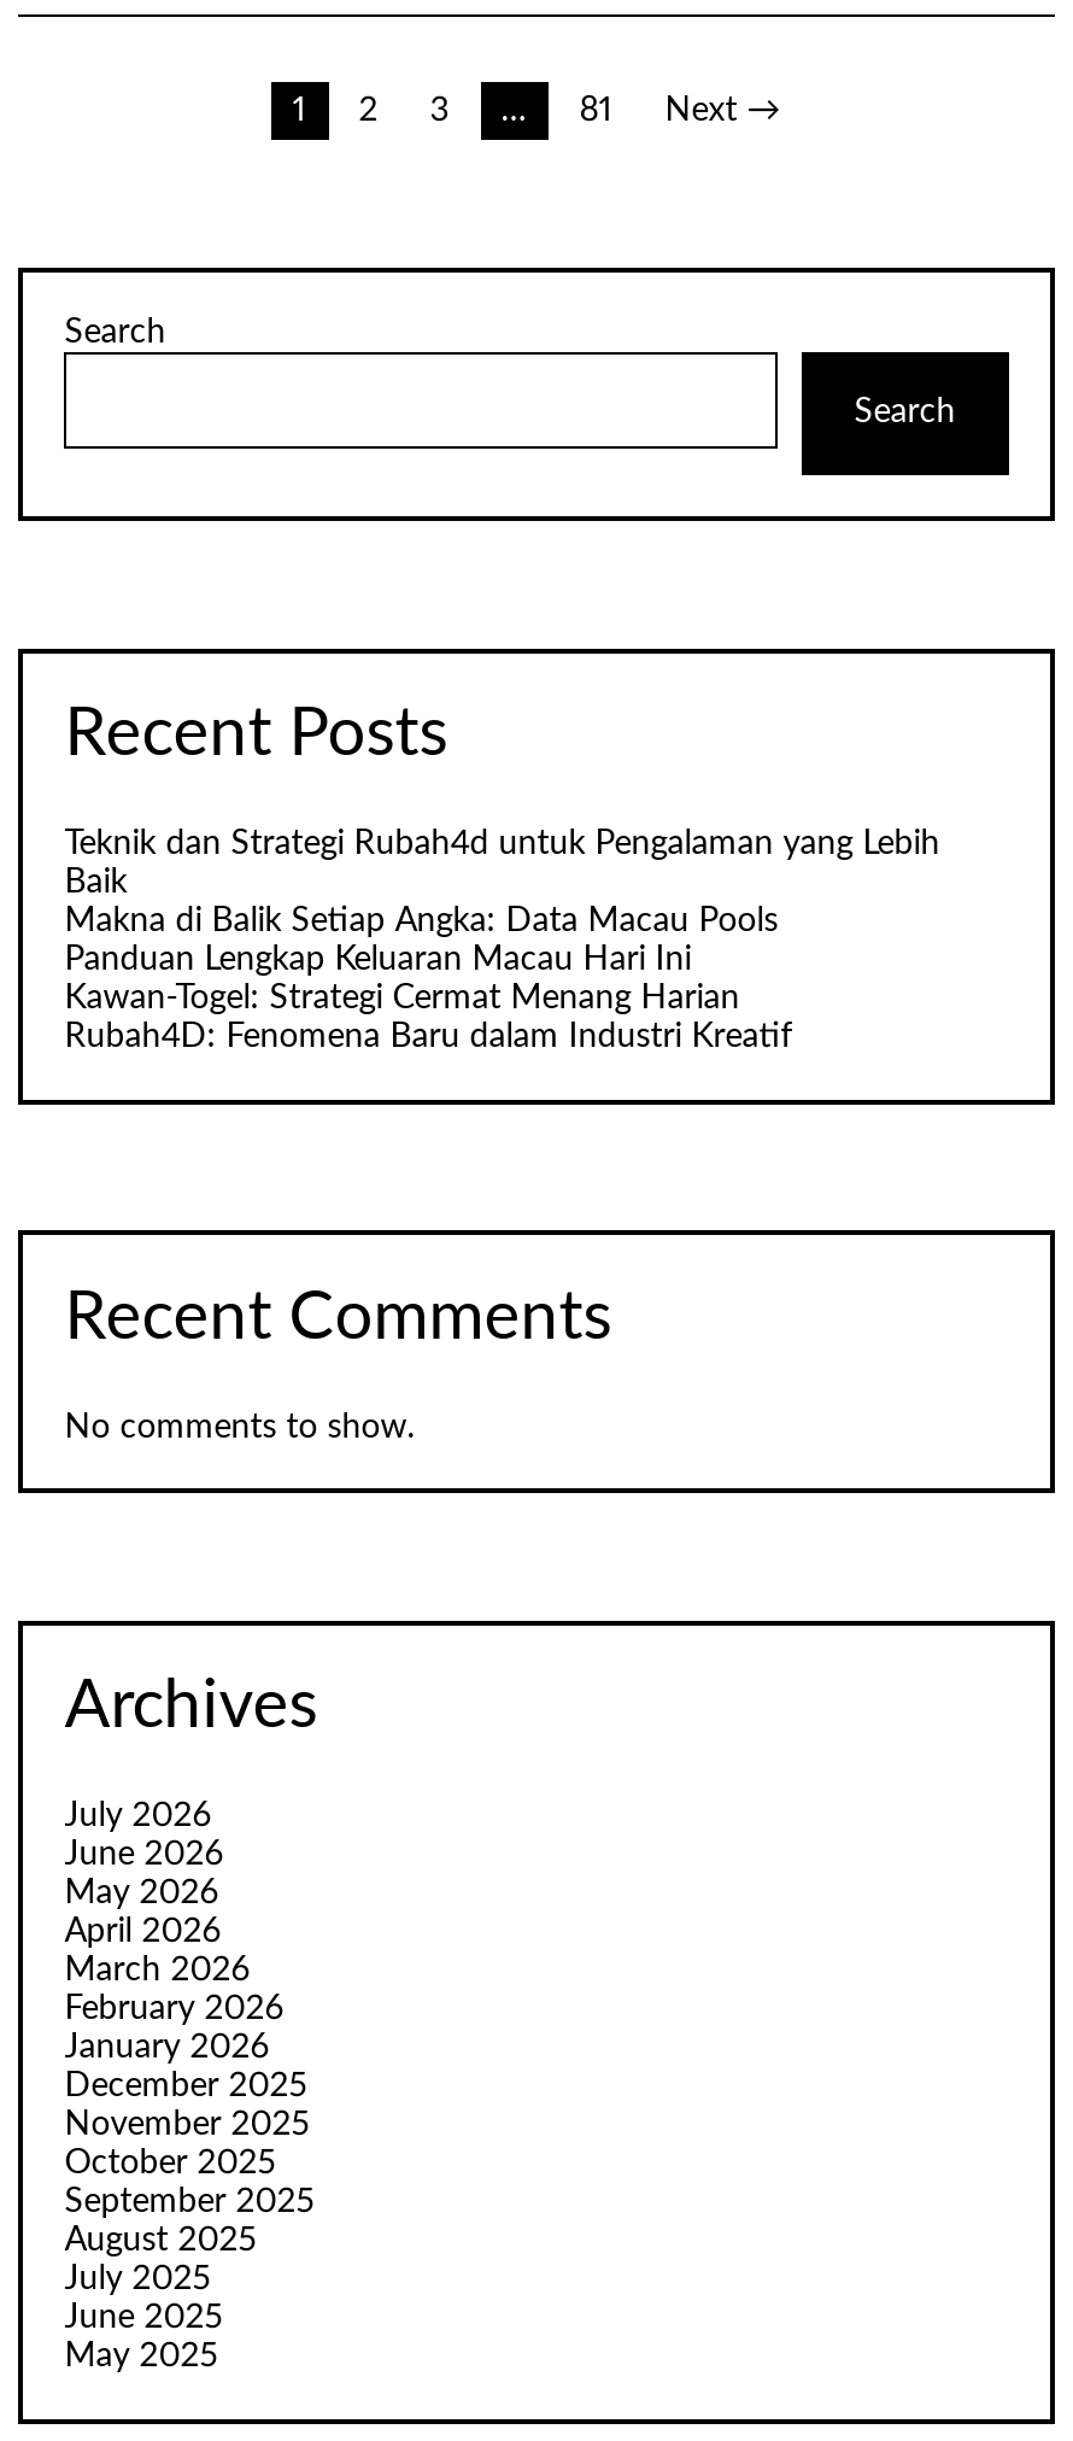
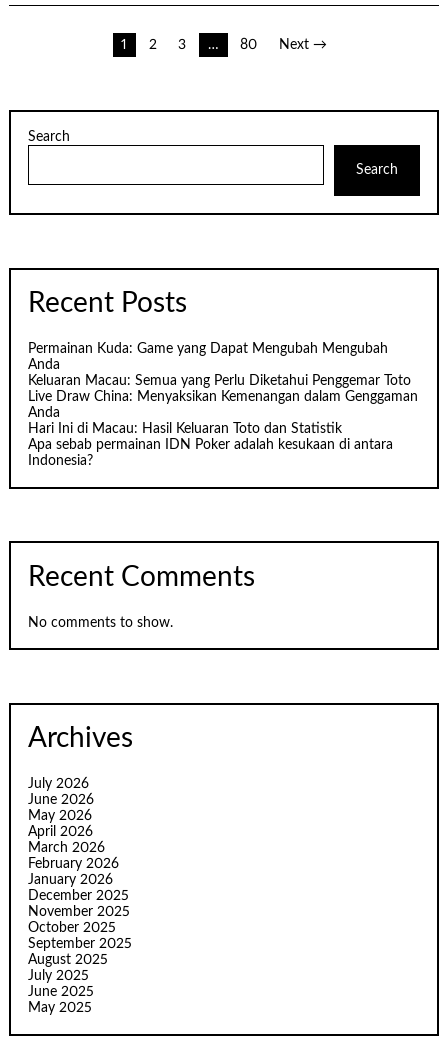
[579,94,613,128] 81 -> [240,38,257,52] 80
[64,828,940,1055] Teknik dan Strategi Rubah4d untuk Pengalaman yang Lebih | Baik | Makna di Balik Setiap Angka: Data Macau Pools | Panduan Lengkap Keluaran Macau Hari Ini | Kawan-Togel: Strategi Cermat Menang Harian | Rubah4D: Fenomena Baru dalam Industri Kreatif -> [28,342,418,468] Permainan Kuda: Game yang Dapat Mengubah Mengubah | Anda | Keluaran Macau: Semua yang Perlu Diketahui Penggemar Toto | Live Draw China: Menyaksikan Kemenangan dalam Genggaman | Anda | Hari Ini di Macau: Hasil Keluaran Toto dan Statistik | Apa sebab permainan IDN Poker adalah kesukaan di antara | Indonesia?

